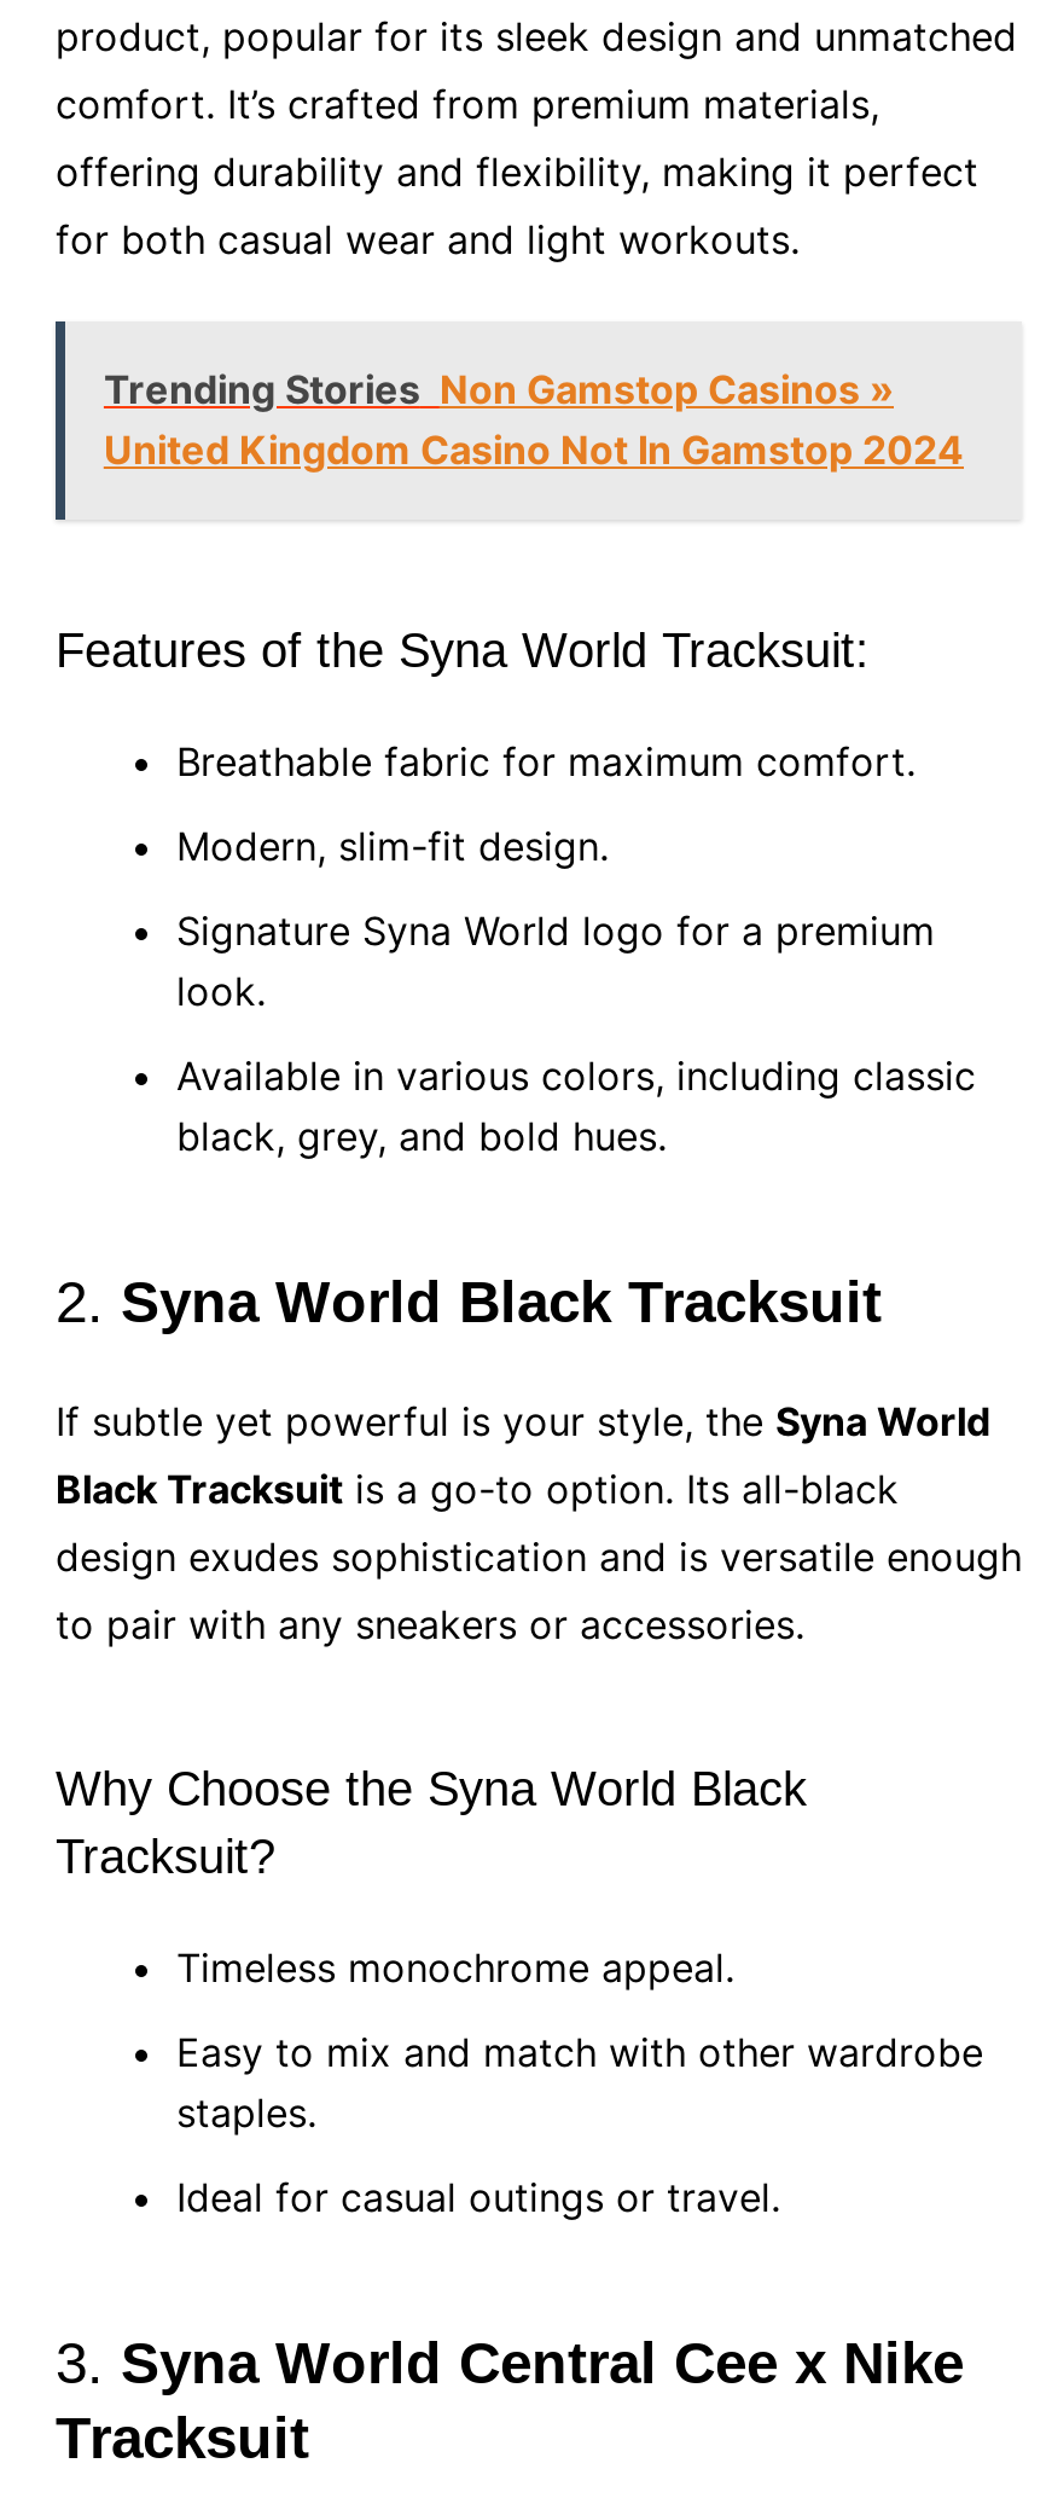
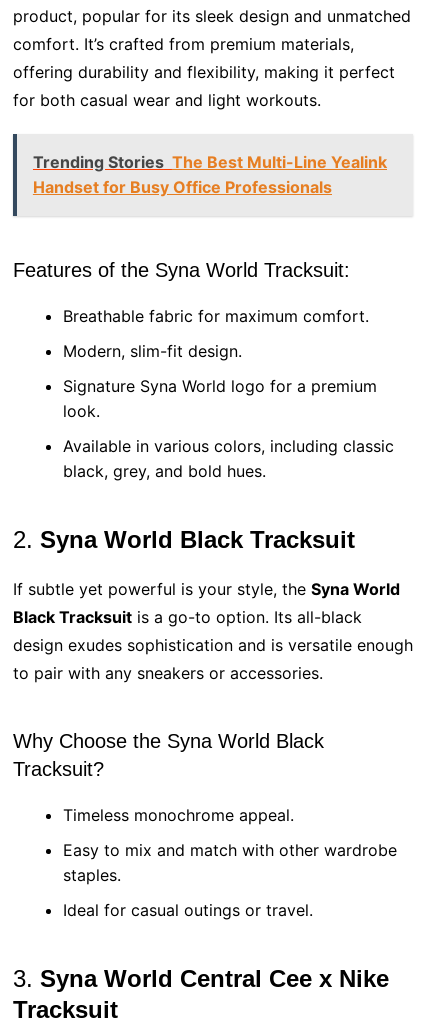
[104,365,964,474] Trending Stories Non Gamstop Casinos » | United Kingdom Casino Not In Gamstop 2024 -> [33,152,387,197] Trending Stories The Best Multi-Line Yealink | Handset for Busy Office Professionals

